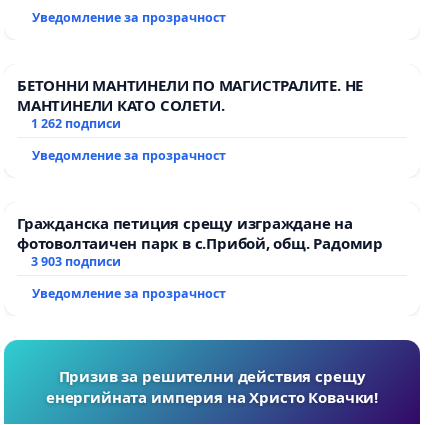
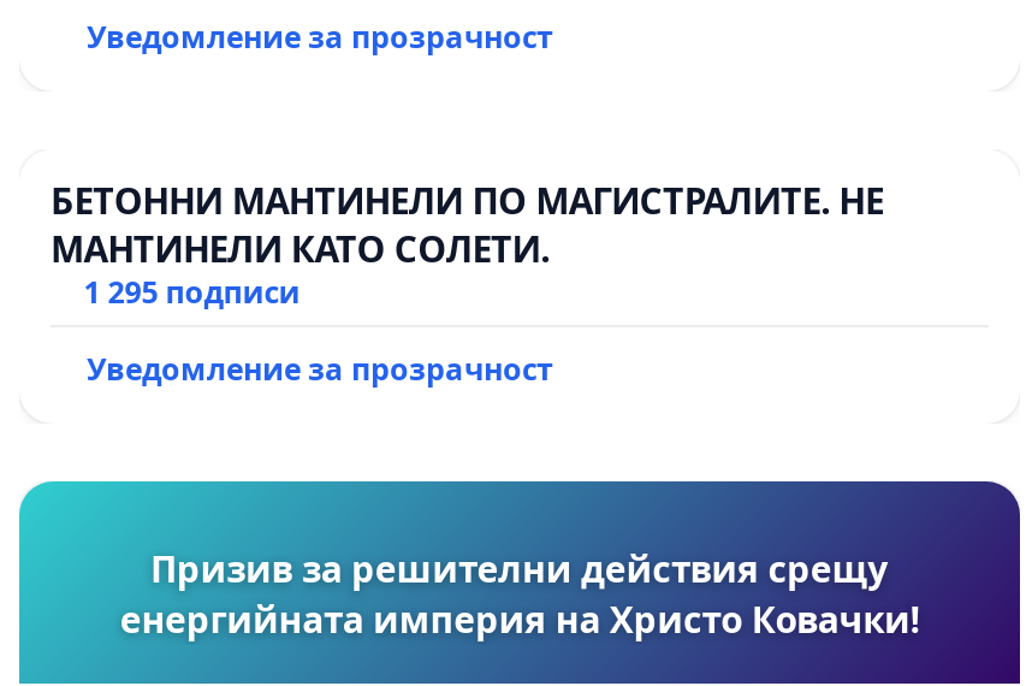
[17,115,383,270] 1 262 подписи | Уведомление за прозрачност | Гражданска петиция срещу изграждане на | фотоволтаичен парк в с.Прибой, общ. Радомир | 3 903 подписи -> [84,273,300,314] 1 295 подписи

